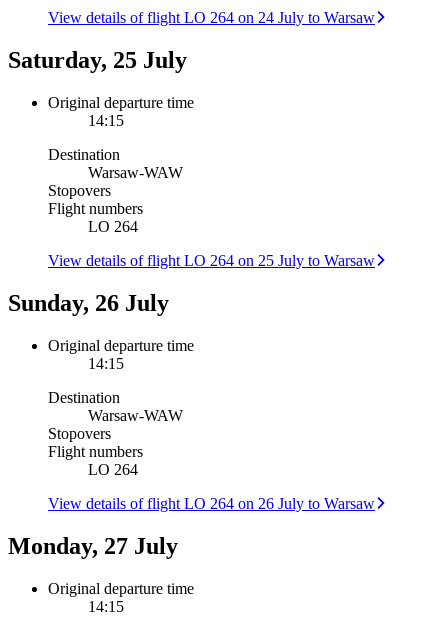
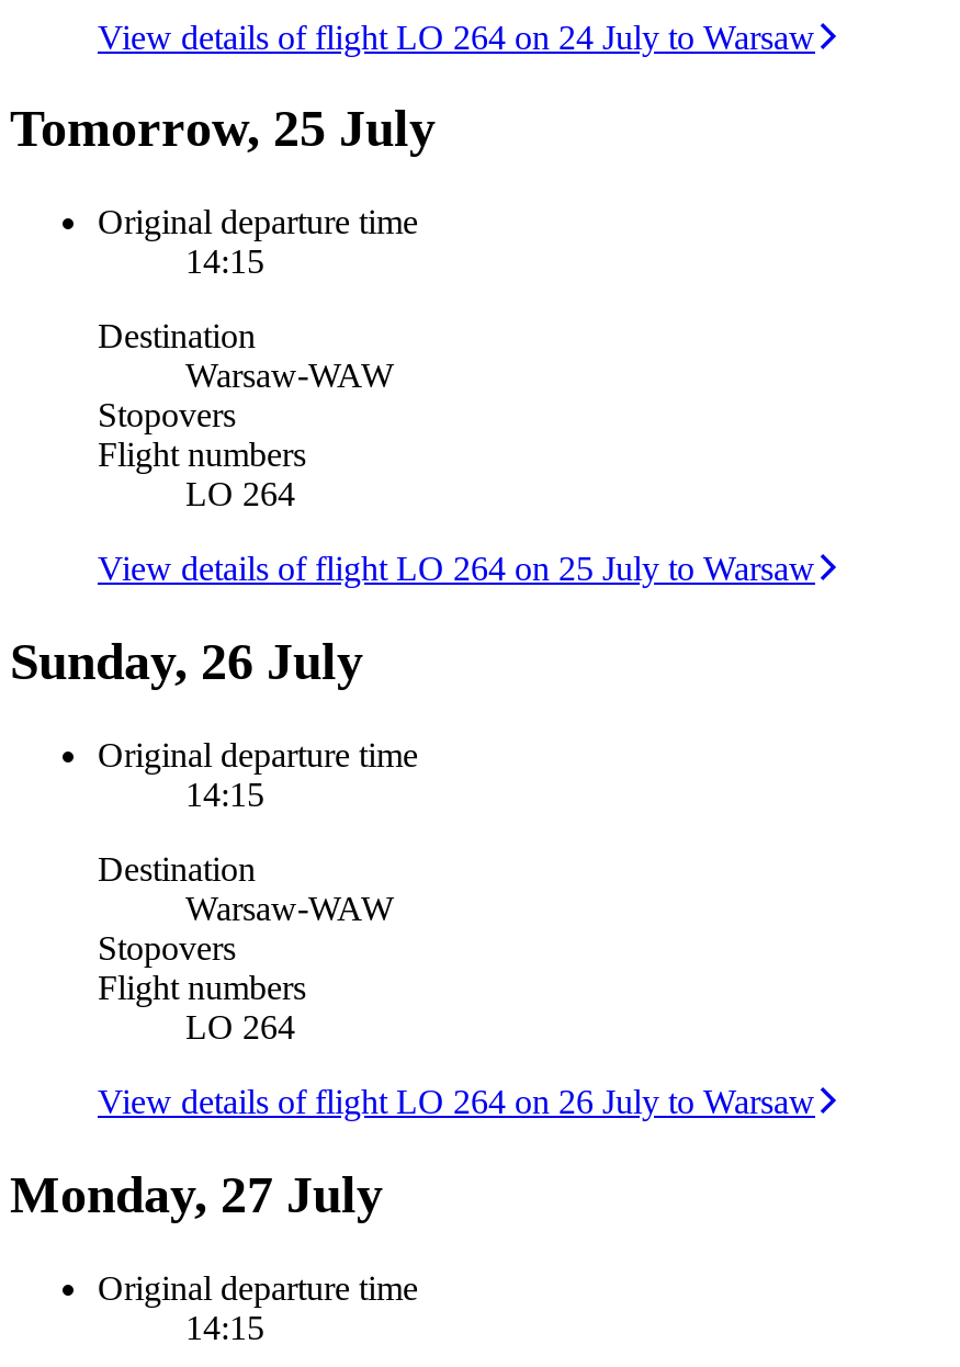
[8,47,187,73] Saturday, 25 July -> [10,101,436,158] Tomorrow, 25 July

